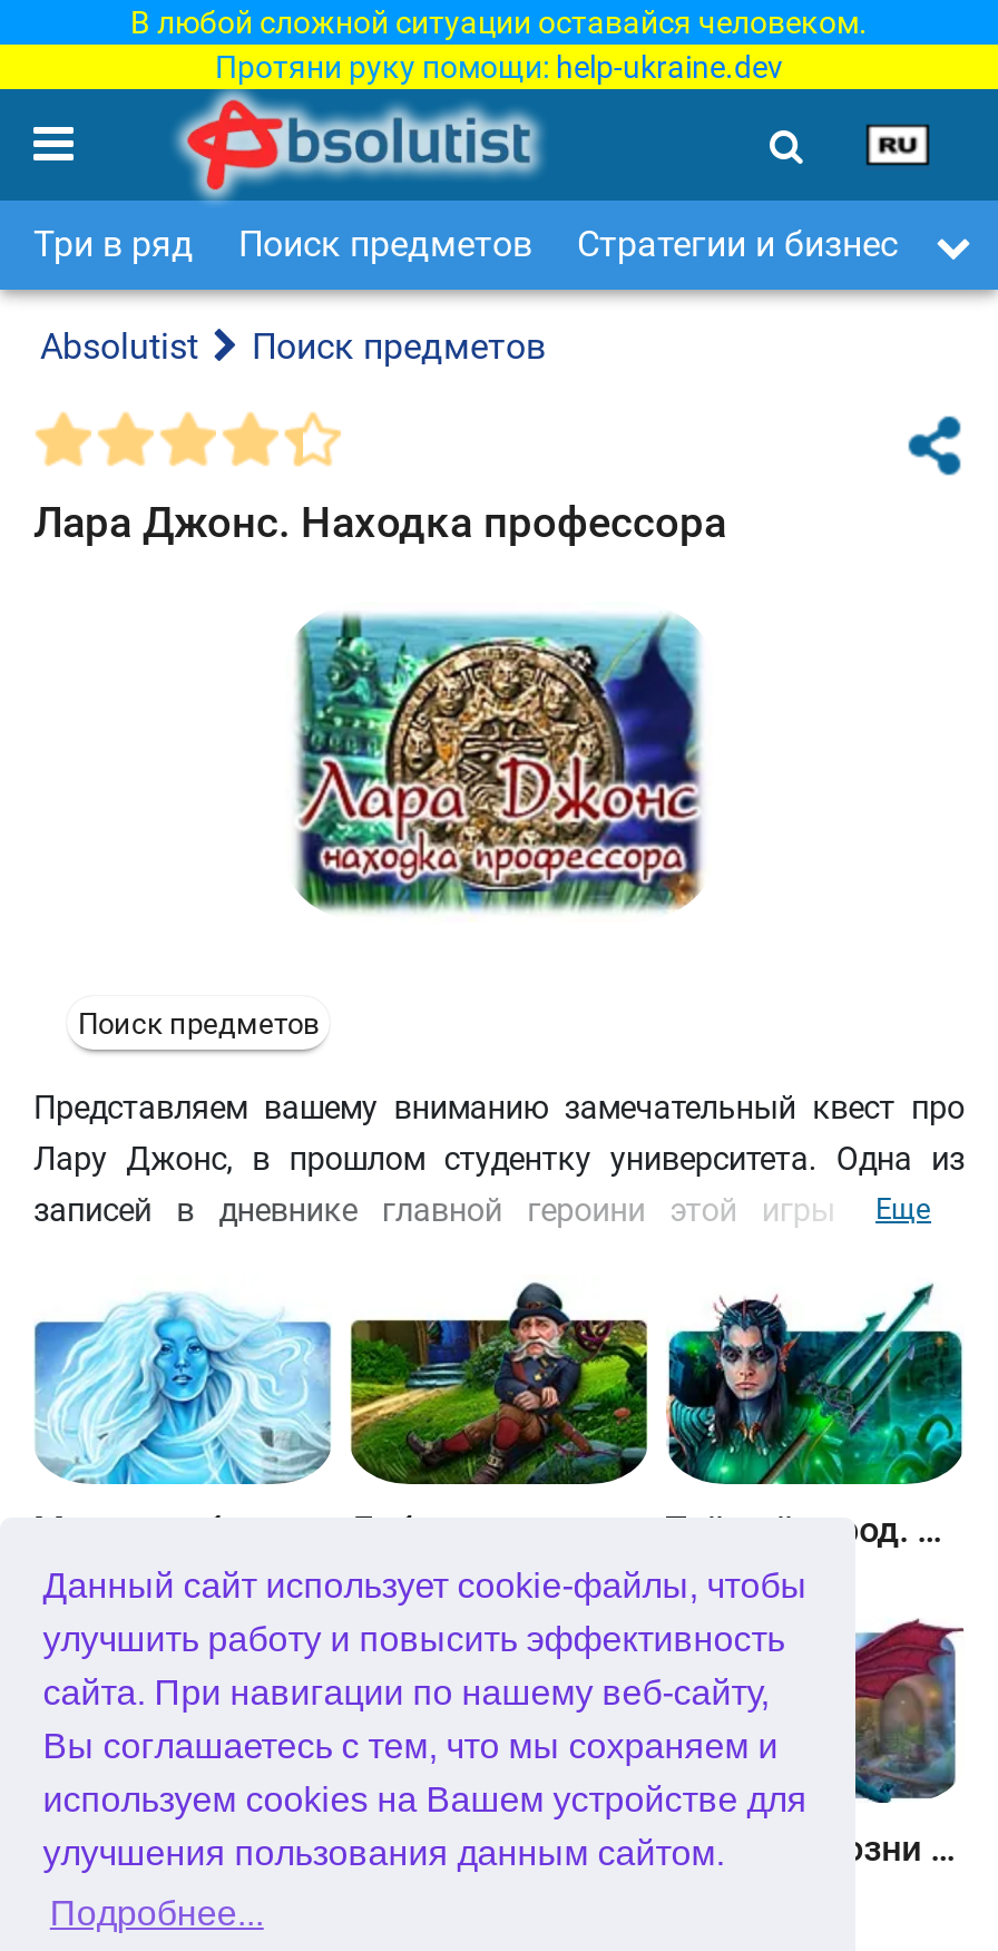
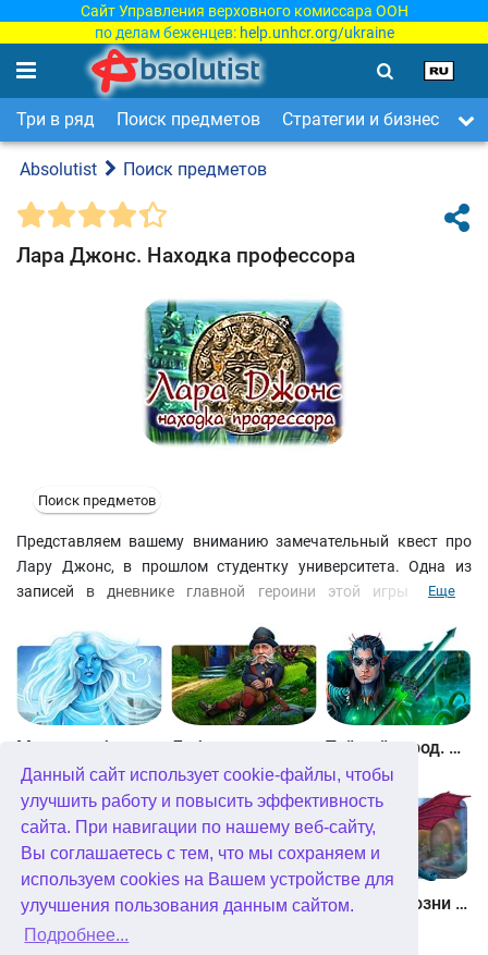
[130,4,868,85] В любой сложной ситуации оставайся человеком. | Протяни руку помощи: help-ukraine.dev -> [80,2,408,41] Сайт Управления верховного комиссара ООН | по делам беженцев: help.unhcr.org/ukraine

